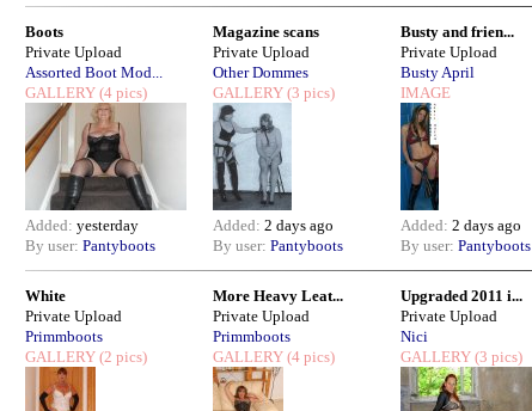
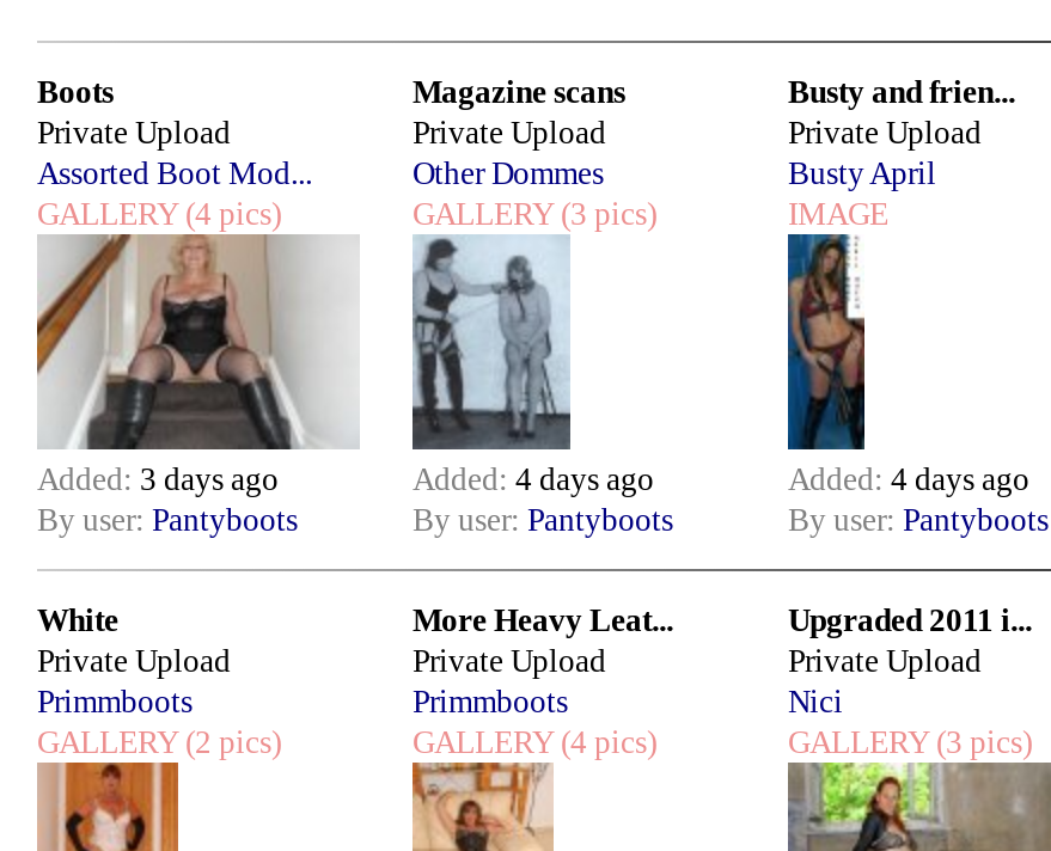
[25,216,139,234] Added: yesterday -> [37,461,279,497] Added: 3 days ago
[213,216,334,234] Added: 2 days ago -> [413,461,654,497] Added: 4 days ago
[400,216,521,234] Added: 2 days ago -> [788,461,1029,497] Added: 4 days ago

